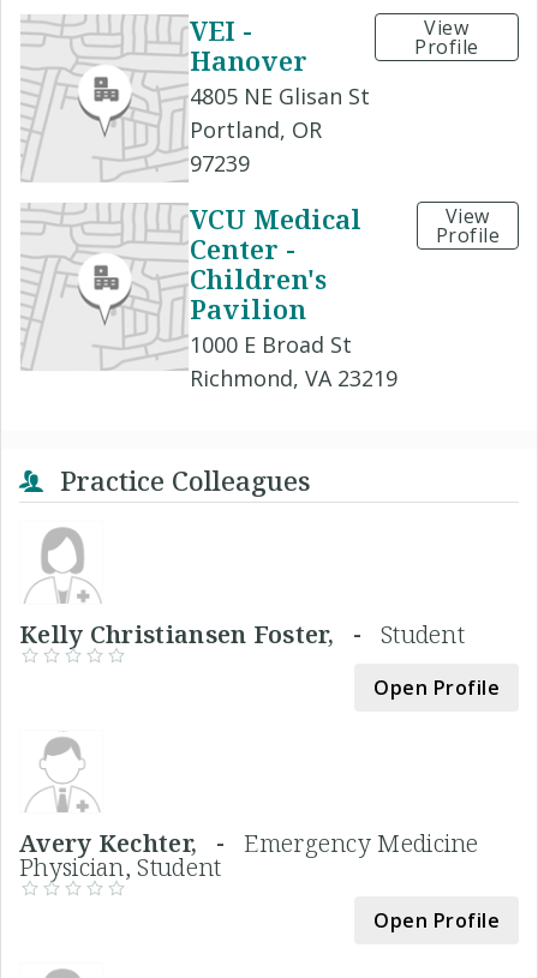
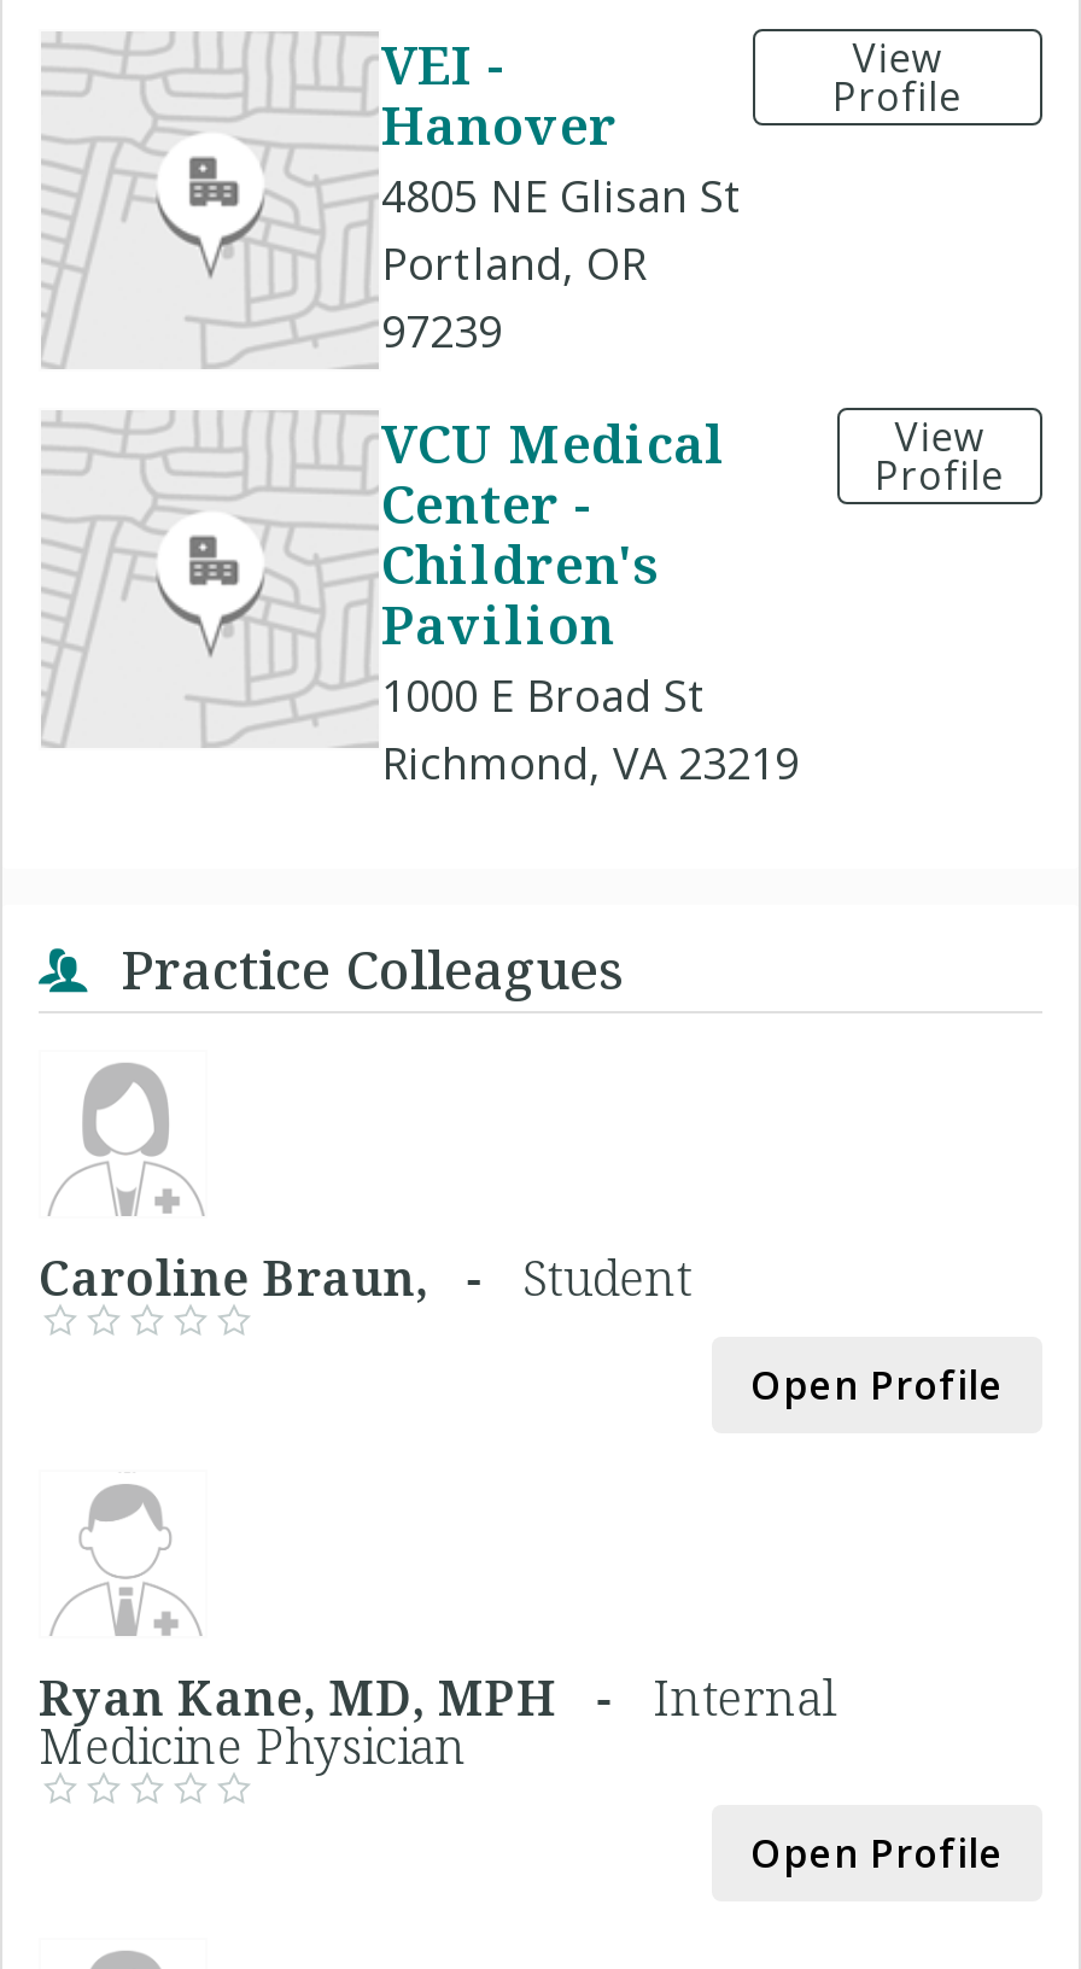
[19,618,465,650] Kelly Christiansen Foster, - Student -> [39,1245,692,1310] Caroline Braun, - Student
[19,827,479,883] Avery Kechter, - Emergency Medicine | Physician, Student -> [39,1665,835,1778] Ryan Kane, MD, MPH - Internal | Medicine Physician

